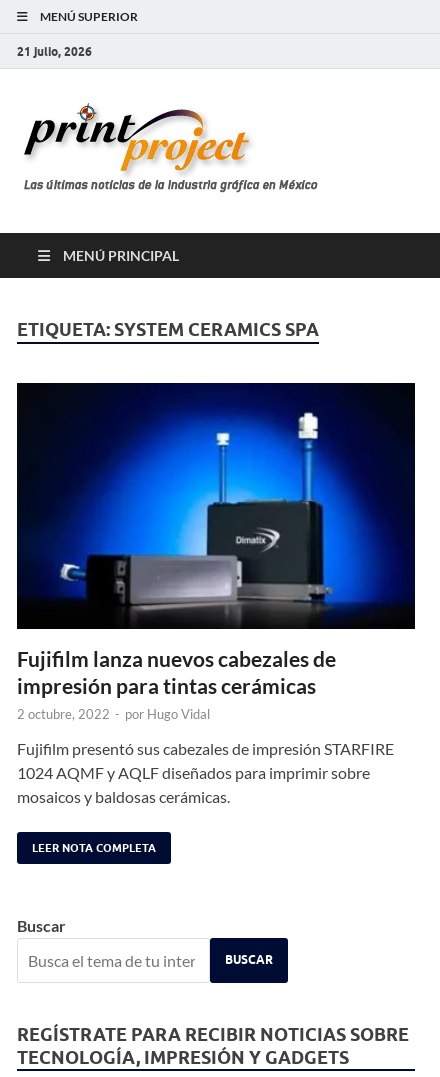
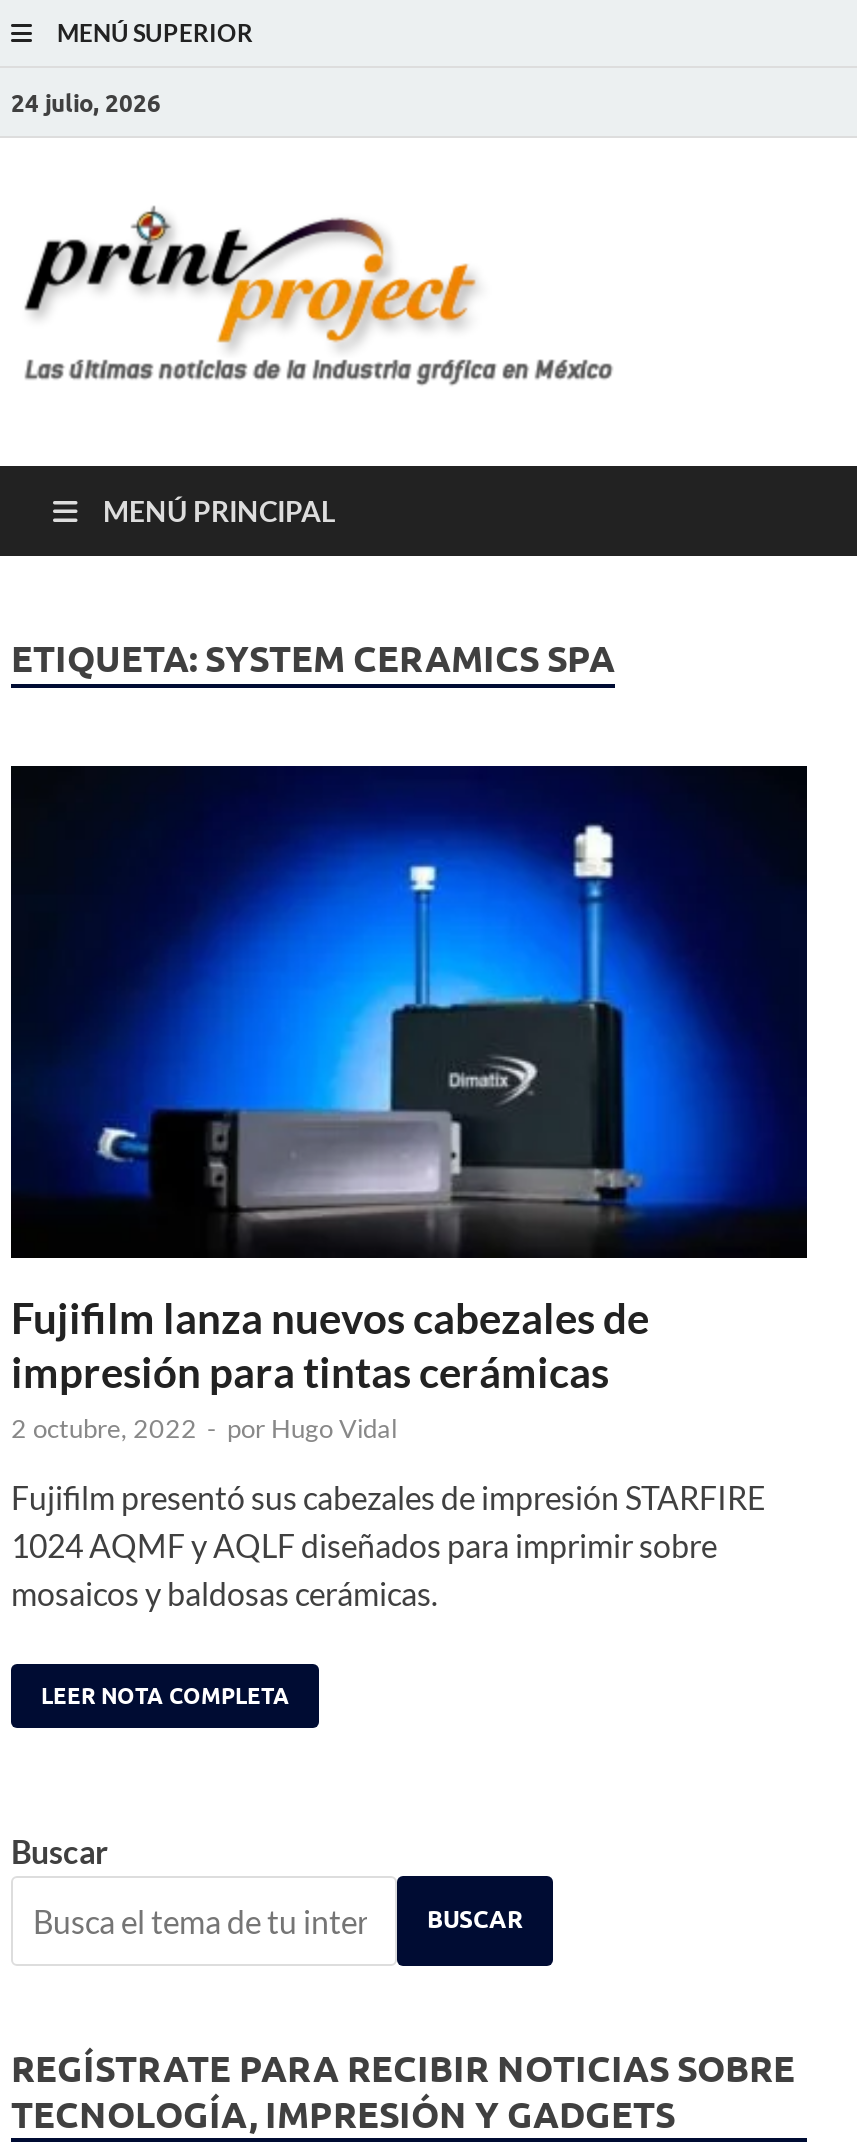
[17,43,92,58] 21 julio, 2026 -> [11,87,161,117] 24 julio, 2026

